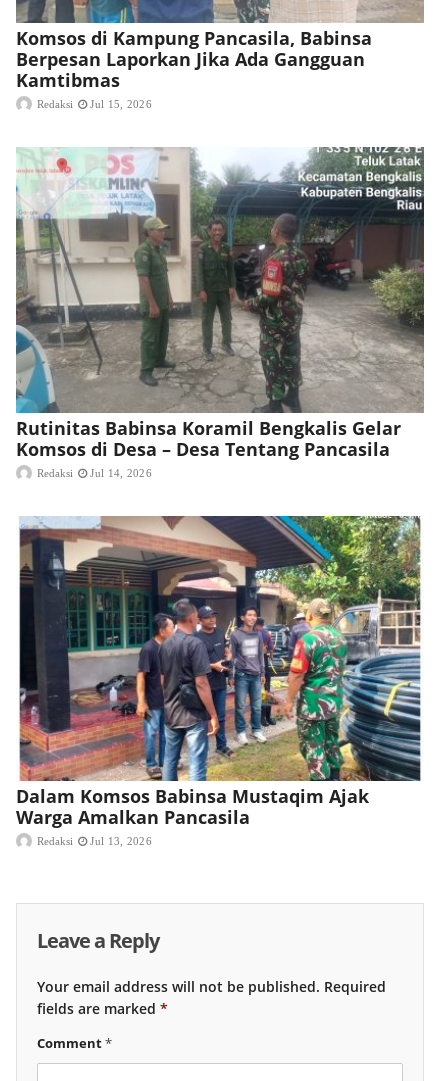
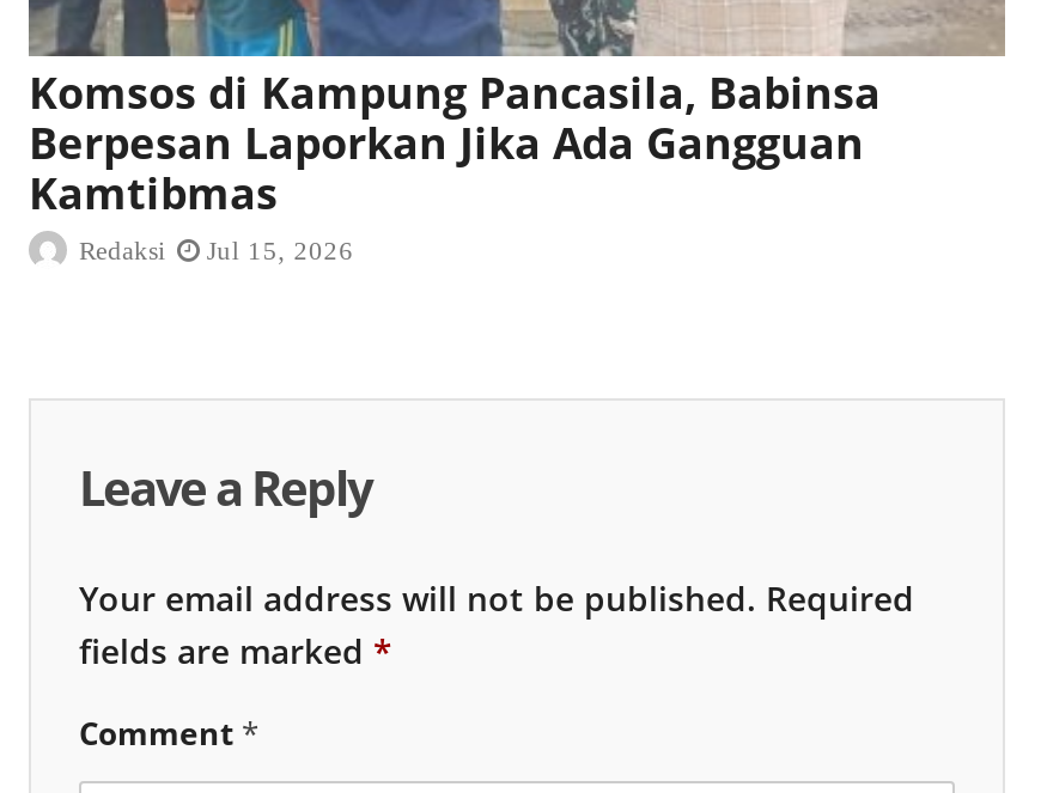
[15,146,425,479] [image] | Rutinitas Babinsa Koramil Bengkalis Gelar | Komsos di Desa – Desa Tentang Pancasila | Redaksi | Jul 14, 2026 -> none
[16,515,421,847] [image] | Dalam Komsos Babinsa Mustaqim Ajak | Warga Amalkan Pancasila | Redaksi | Jul 13, 2026 -> none

